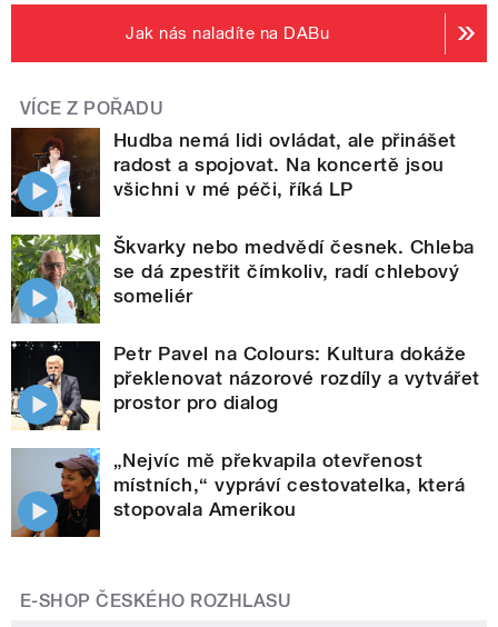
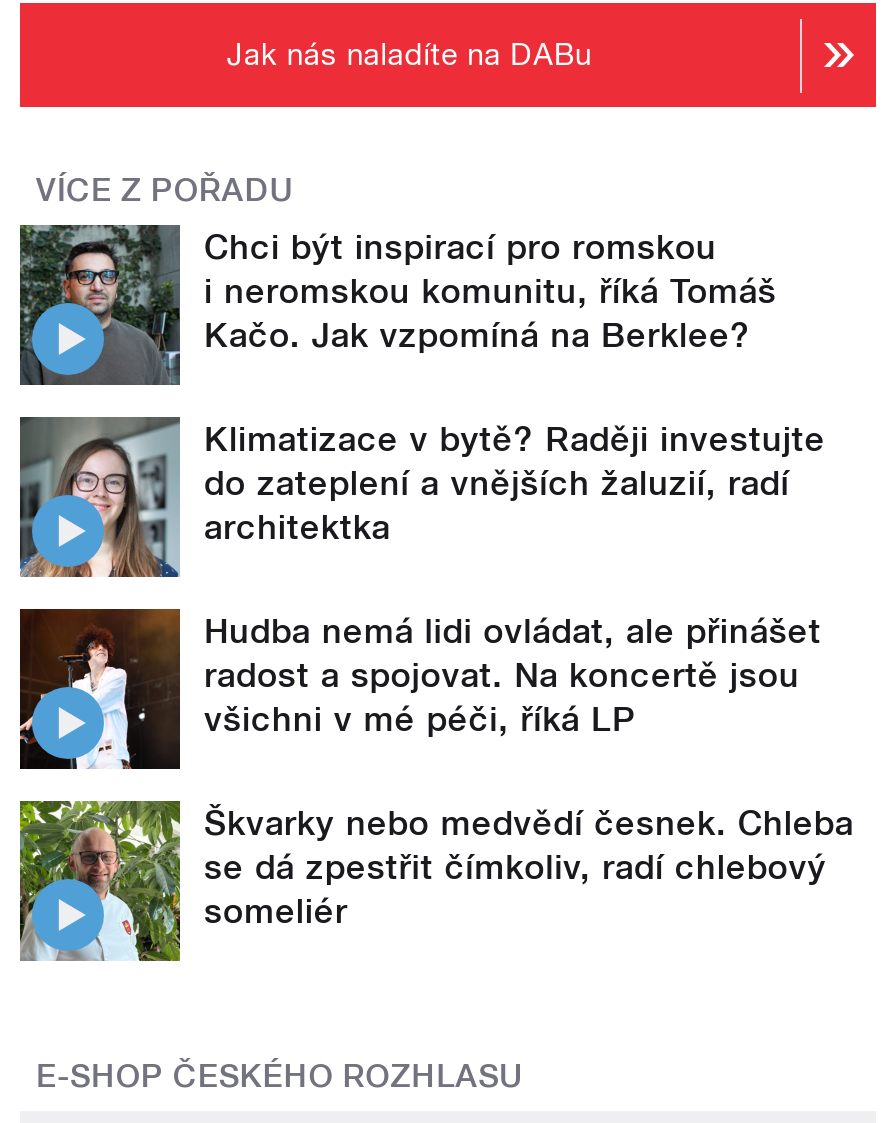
none -> [18,223,826,547] [image] | Chci být inspirací pro romskou | i neromskou komunitu, říká Tomáš | Kačo. Jak vzpomíná na Berklee? | Klimatizace v bytě? Raději investujte | do zateplení a vnějších žaluzií, radí | architektka
none -> [20,417,180,579] [image]
moved [11,127,474,307] -> [20,607,854,931]: [image] | Hudba nemá lidi ovládat, ale přinášet | radost a spojovat. Na koncertě jsou | všichni v mé péči, říká LP | Škvarky nebo medvědí česnek. Chleba | se dá zpestřit čímkoliv, radí chlebový | someliér
[11,340,480,520] [image] | Petr Pavel na Colours: Kultura dokáže | překlenovat názorové rozdíly a vytvářet | prostor pro dialog | „Nejvíc mě překvapila otevřenost | místních,“ vypráví cestovatelka, která | stopovala Amerikou -> none
[11,447,101,538] [image] -> none

